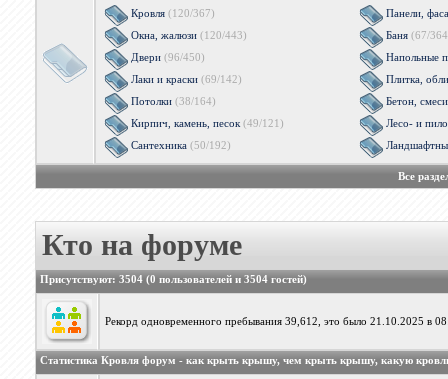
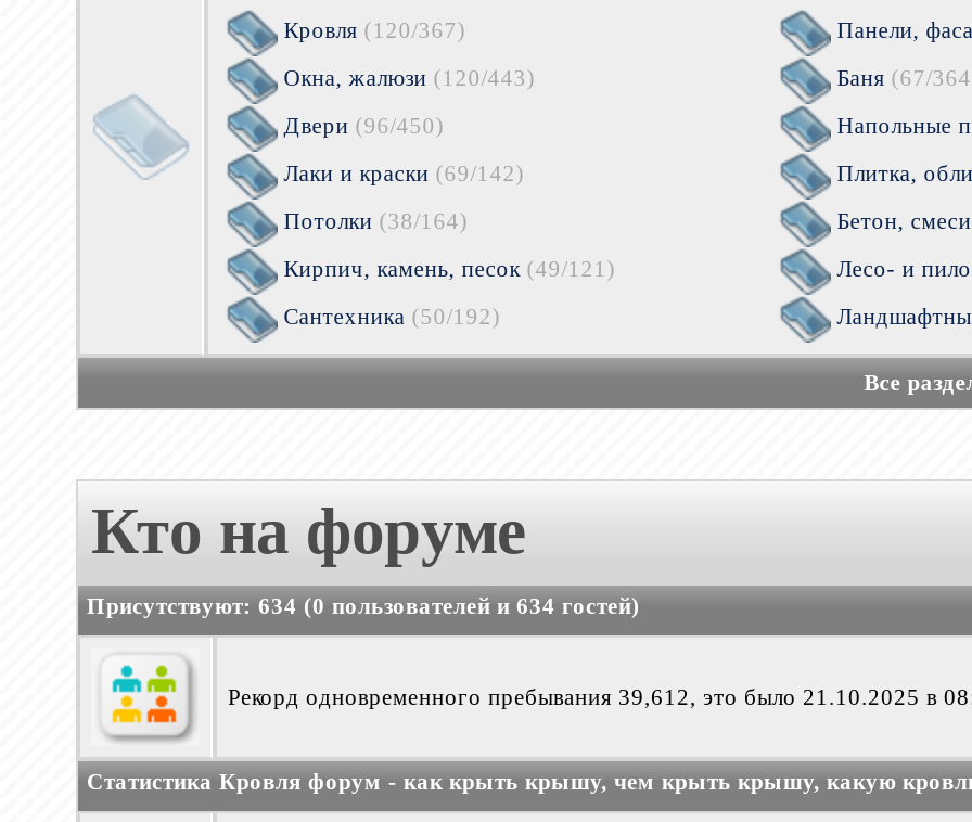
[40,274,307,285] Присутствуют: 3504 (0 пользователей и 3504 гостей) -> [87,594,640,618] Присутствуют: 634 (0 пользователей и 634 гостей)

